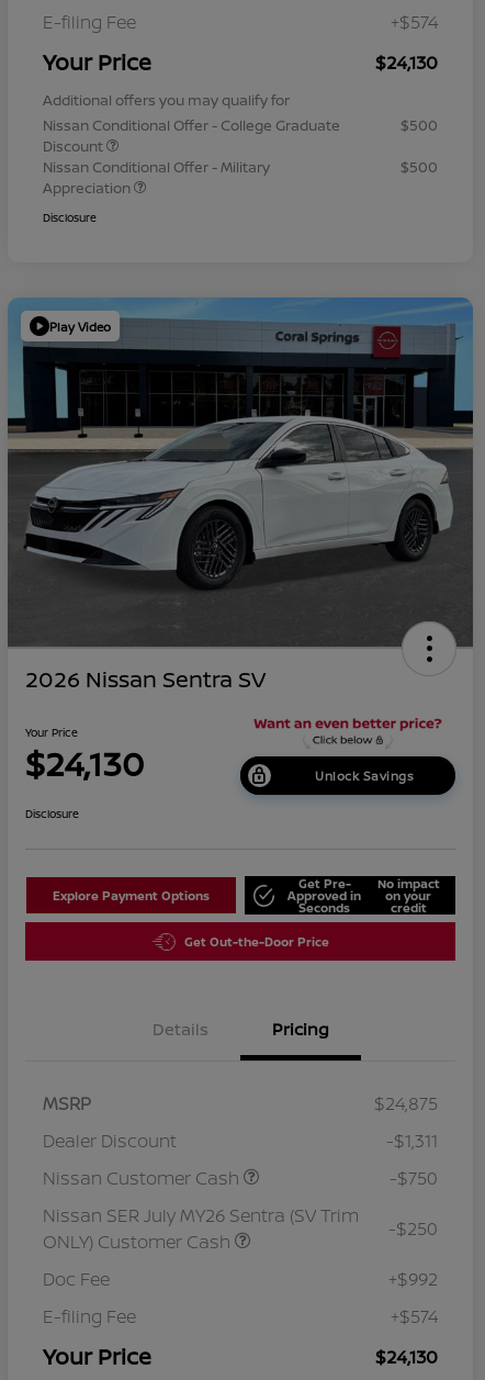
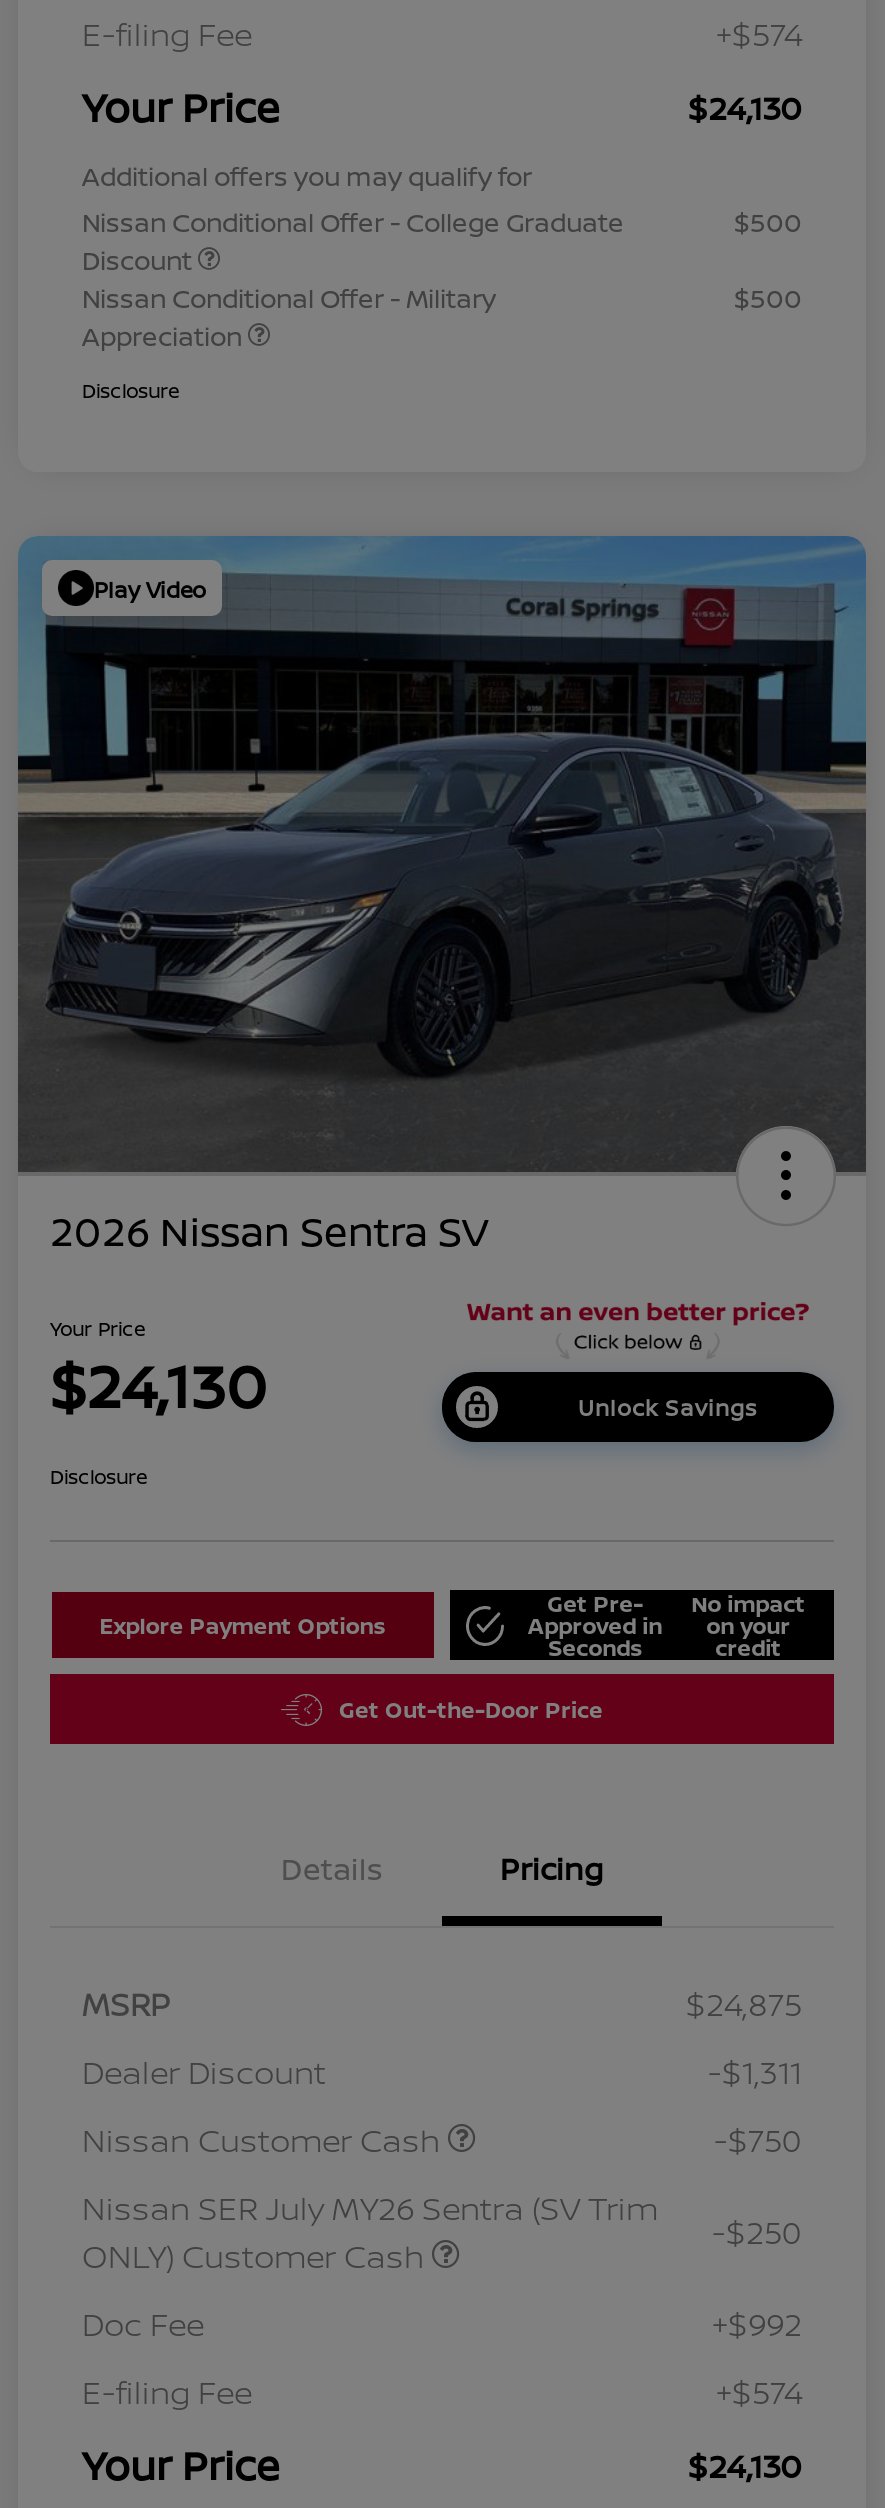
[24,405,458,595] [image] -> [46,730,842,1080] [image]

